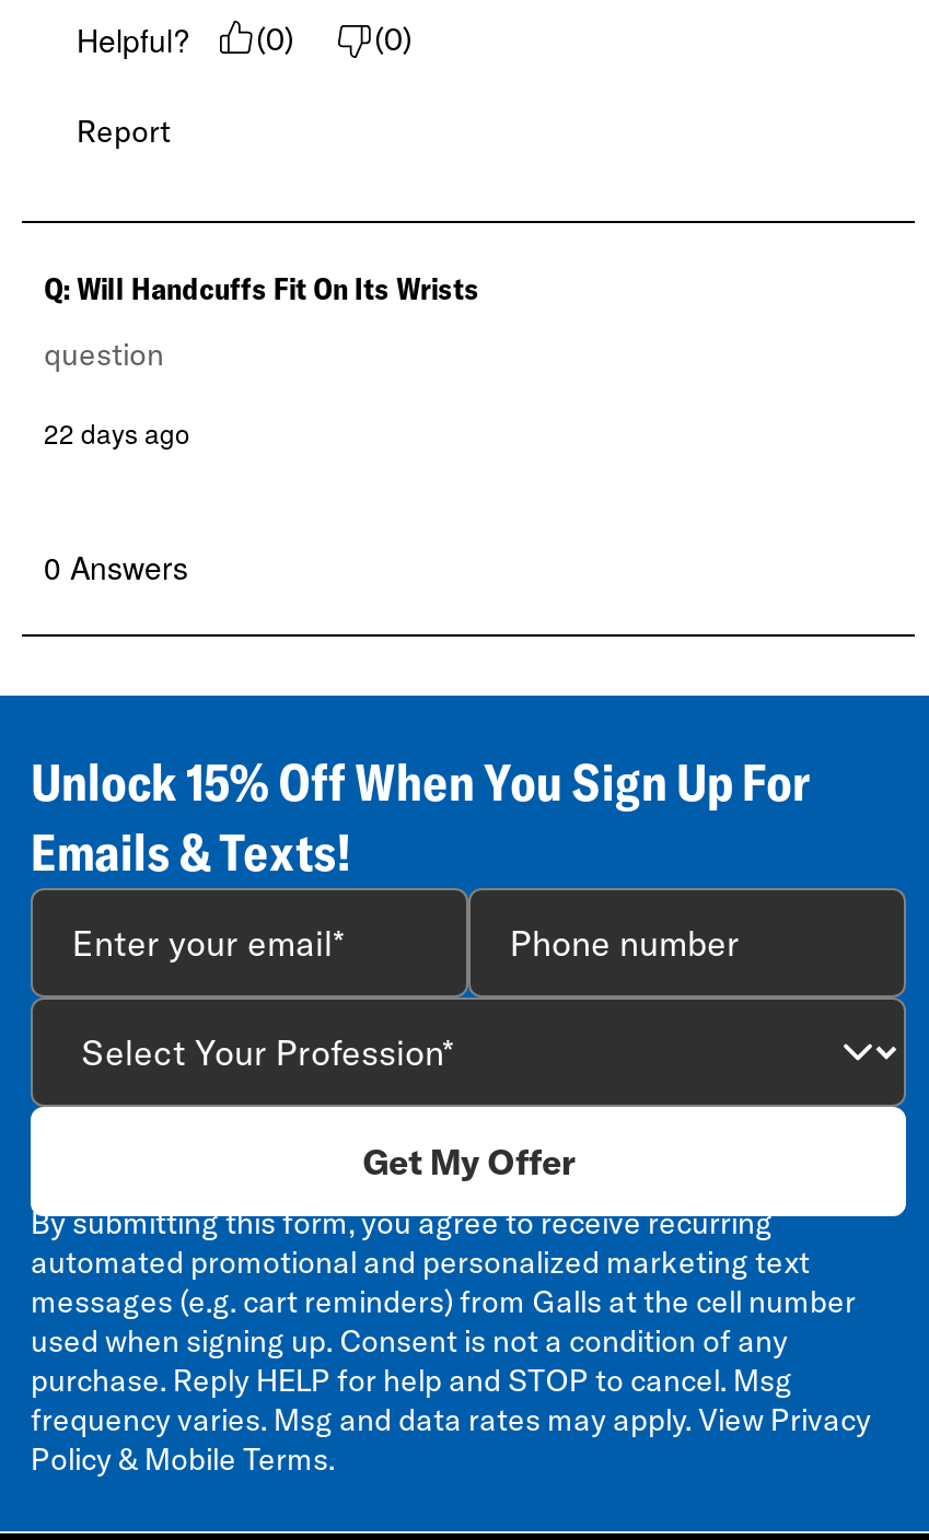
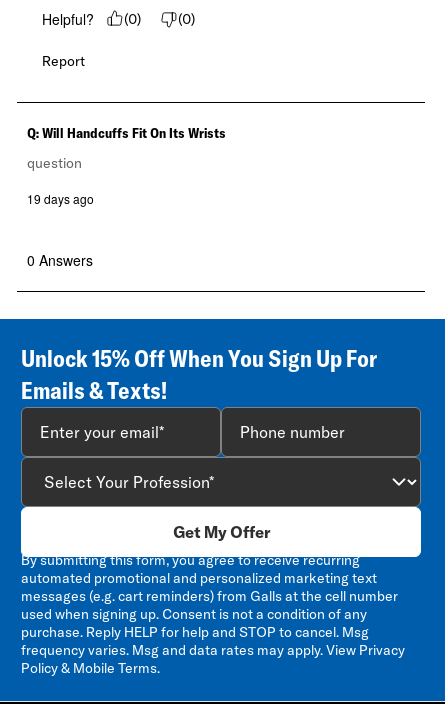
[44,412,190,450] 22 days ago -> [27,189,94,206] 19 days ago

